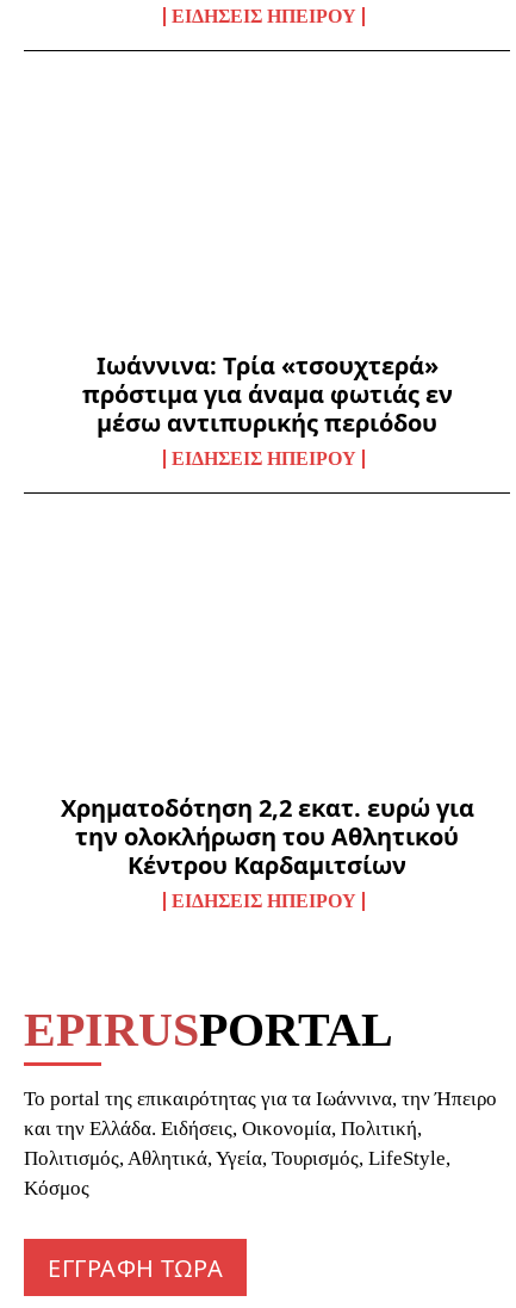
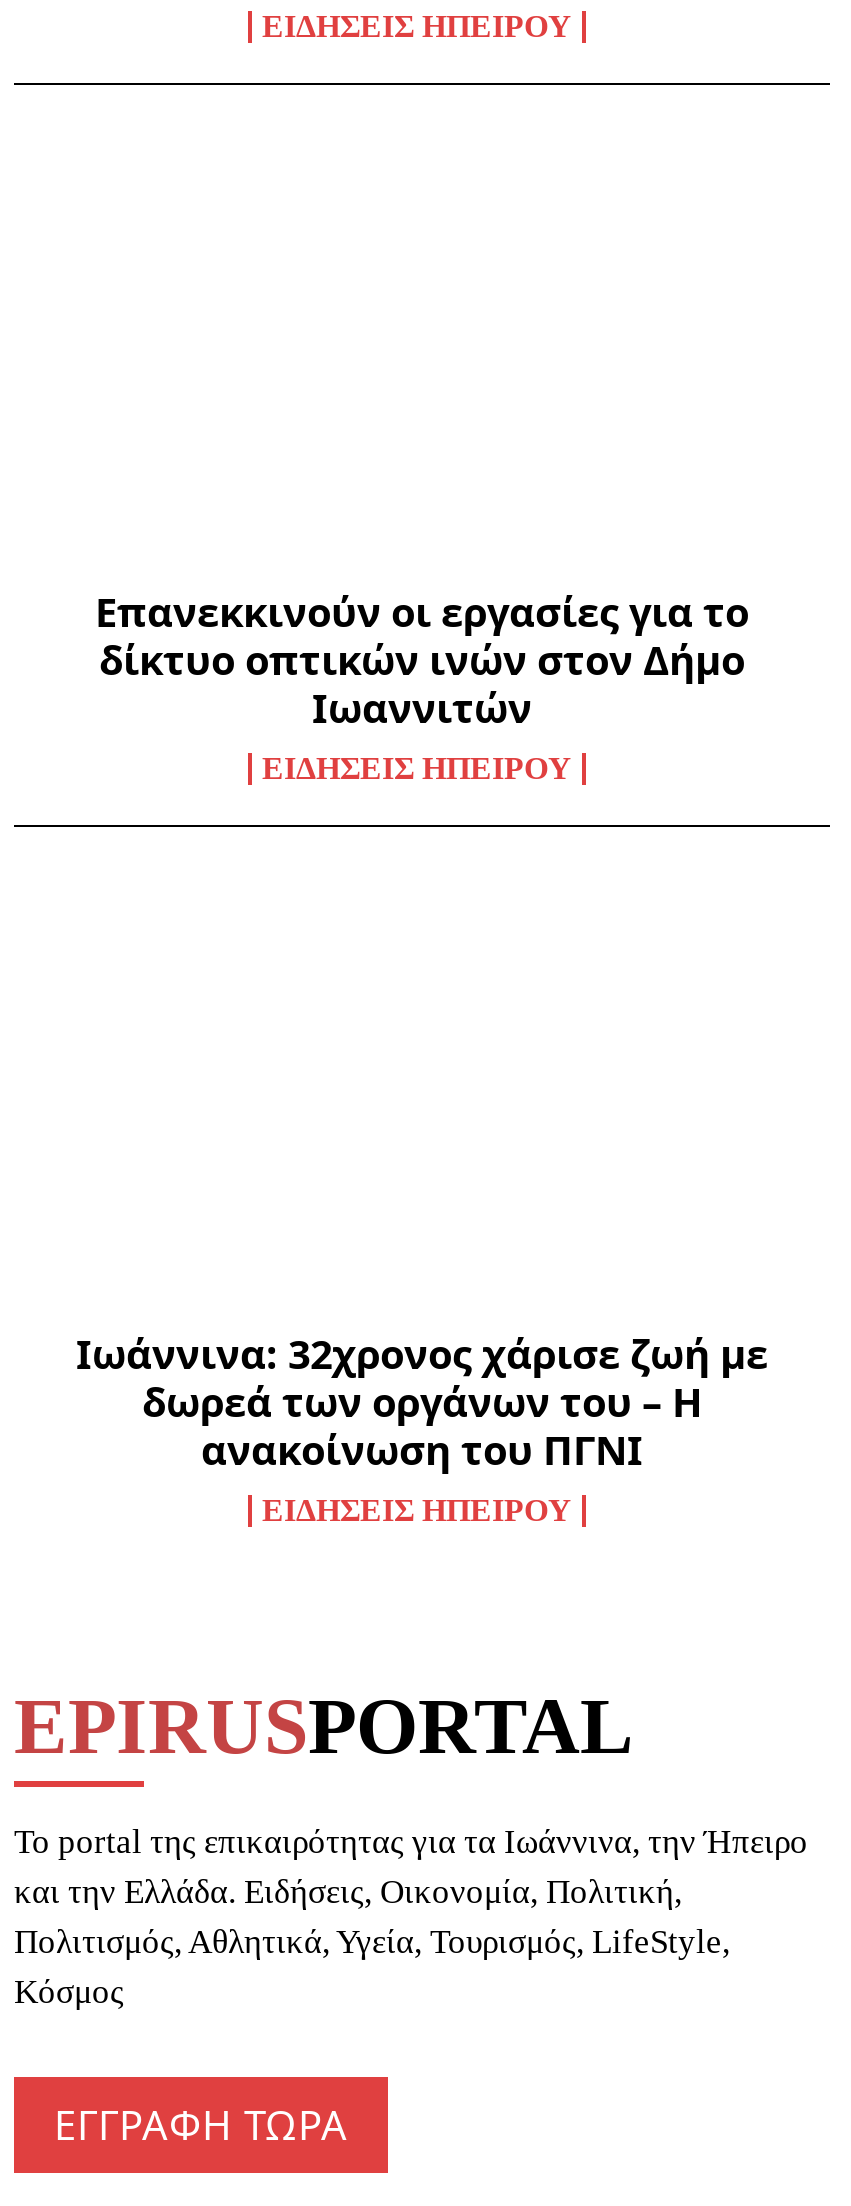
[82,349,452,439] Ιωάννινα: Τρία «τσουχτερά» | πρόστιμα για άναμα φωτιάς εν | μέσω αντιπυρικής περιόδου -> [95,585,749,735] Επανεκκινούν οι εργασίες για το | δίκτυο οπτικών ινών στον Δήμο | Ιωαννιτών
[60,791,474,881] Χρηματοδότηση 2,2 εκατ. ευρώ για | την ολοκλήρωση του Αθλητικού | Κέντρου Καρδαμιτσίων -> [76,1326,768,1476] Ιωάννινα: 32χρονος χάρισε ζωή με | δωρεά των οργάνων του – Η | ανακοίνωση του ΠΓΝΙ

